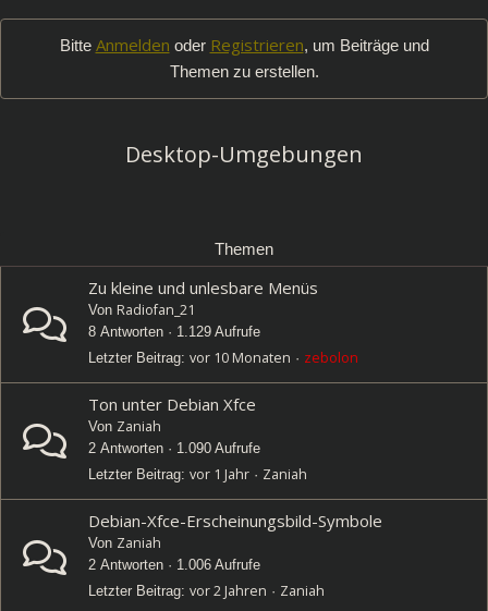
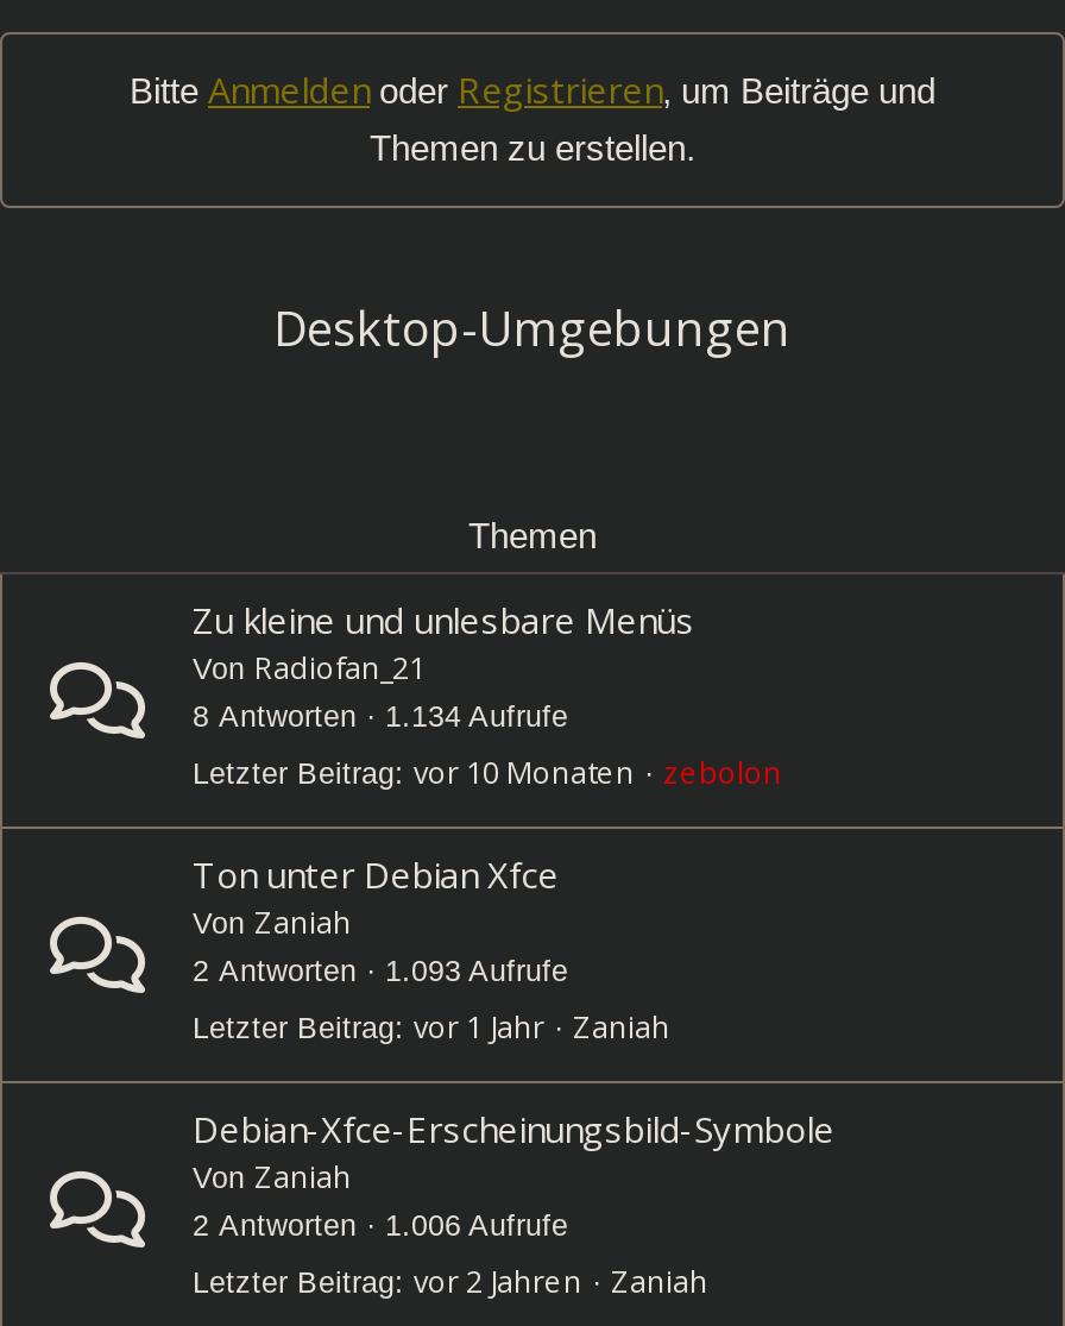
[88,325,260,340] 8 Antworten · 1.129 Aufrufe -> [193,700,568,734] 8 Antworten · 1.134 Aufrufe
[88,441,260,456] 2 Antworten · 1.090 Aufrufe -> [193,955,568,988] 2 Antworten · 1.093 Aufrufe

